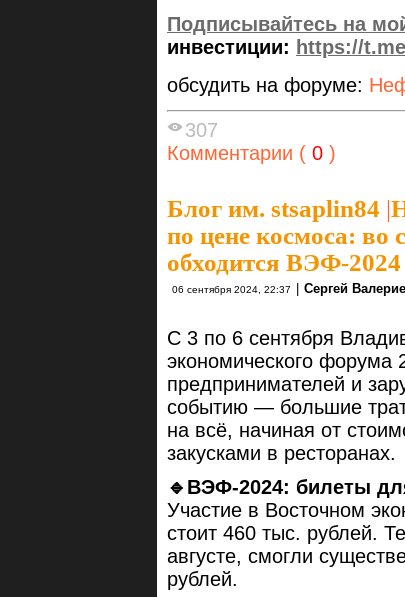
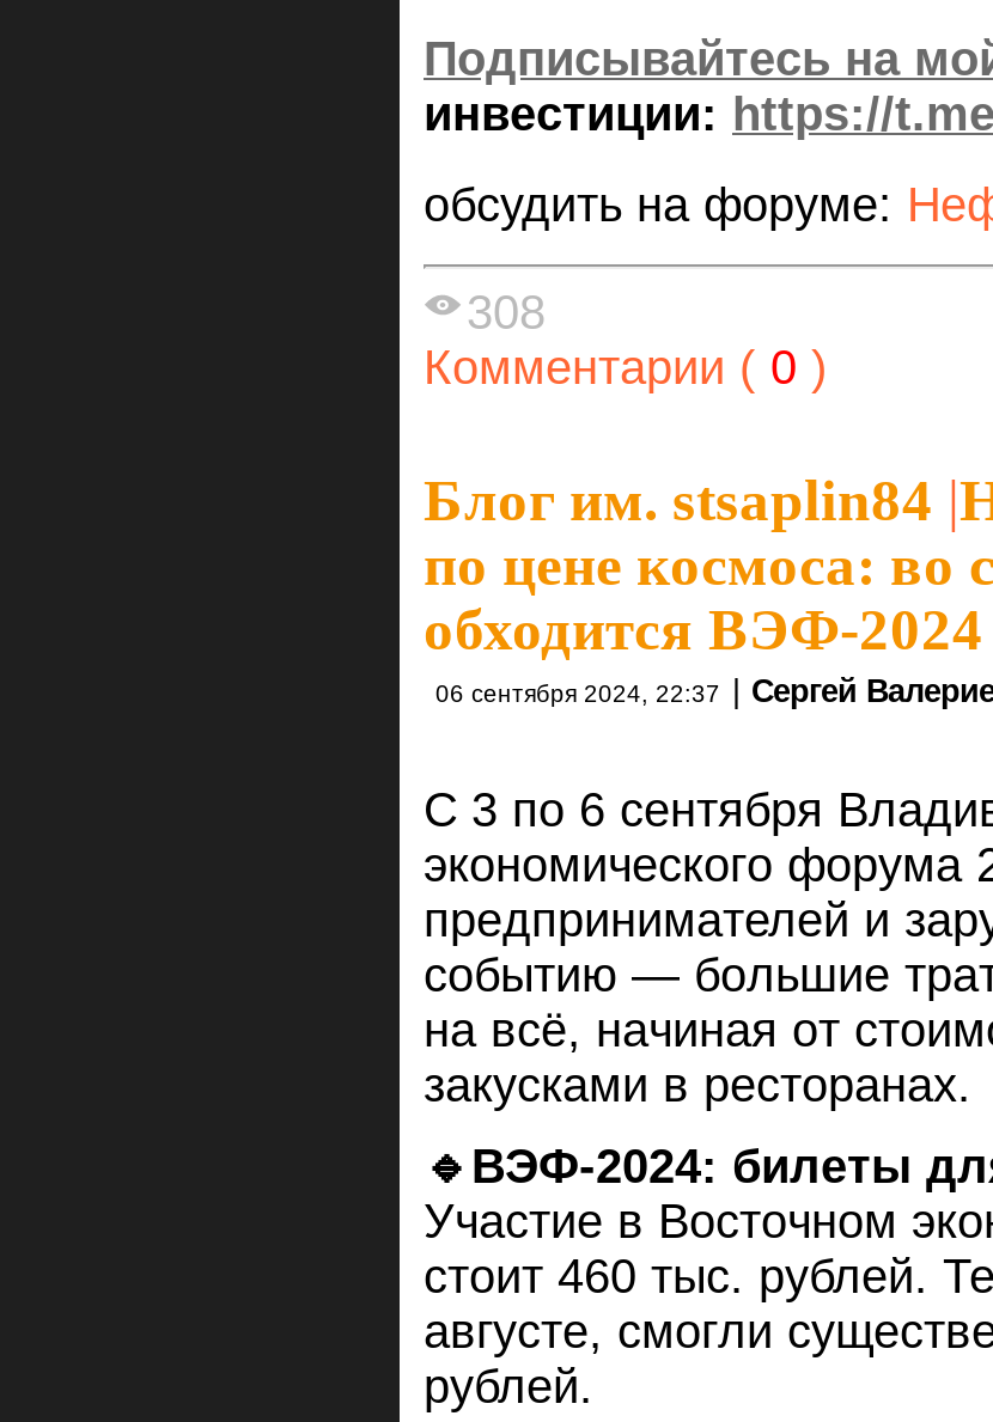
[185,118,218,140] 307 -> [467,285,546,337] 308

